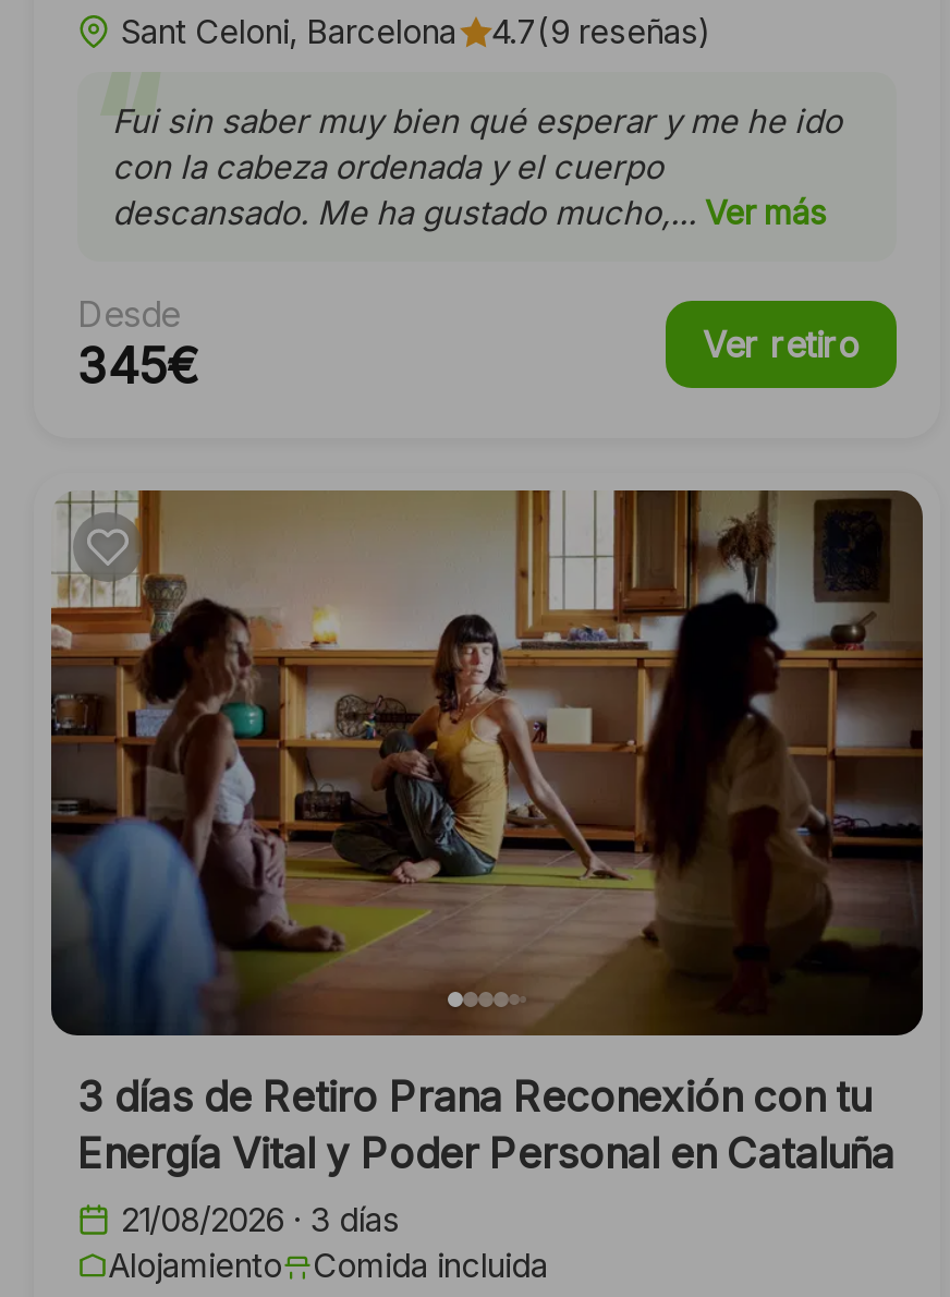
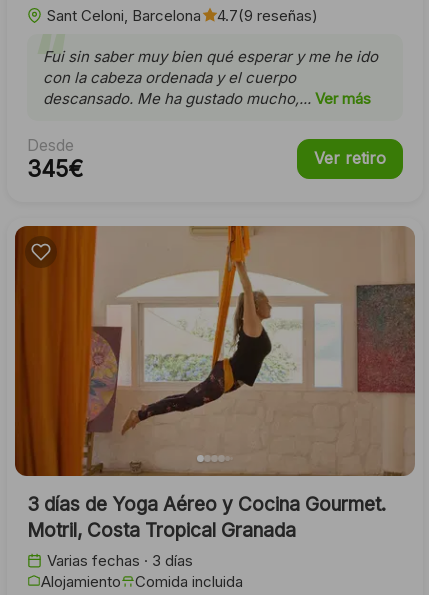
[49,488,925,1181] [image] | 3 días de Retiro Prana Reconexión con tu | Energía Vital y Poder Personal en Cataluña -> [14,225,416,542] [image] | 3 días de Yoga Aéreo y Cocina Gourmet. | Motril, Costa Tropical Granada
[121,1200,400,1242] 21/08/2026 · 3 días -> [47,551,193,570] Varias fechas · 3 días

